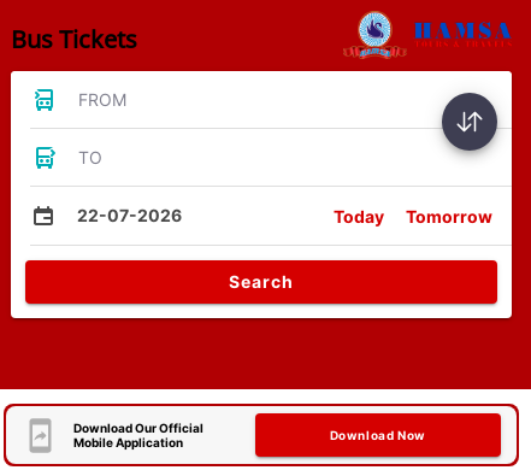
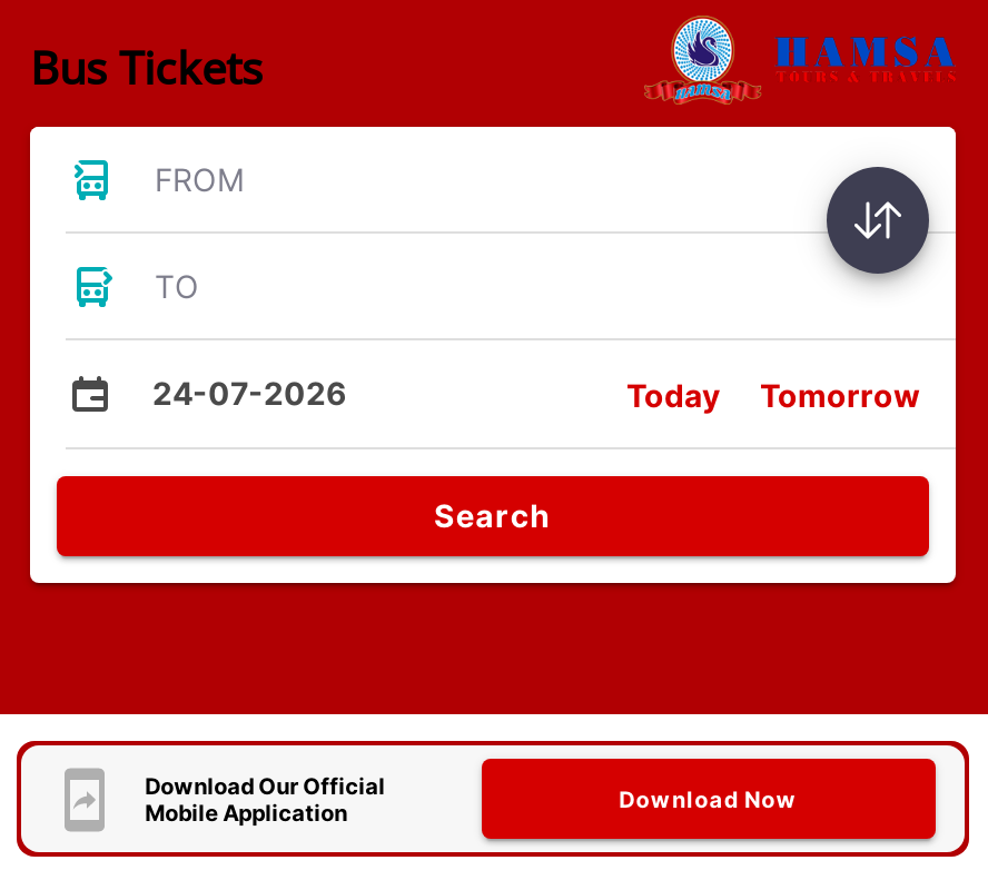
[77,205,182,225] 22-07-2026 -> [152,374,346,412] 24-07-2026

